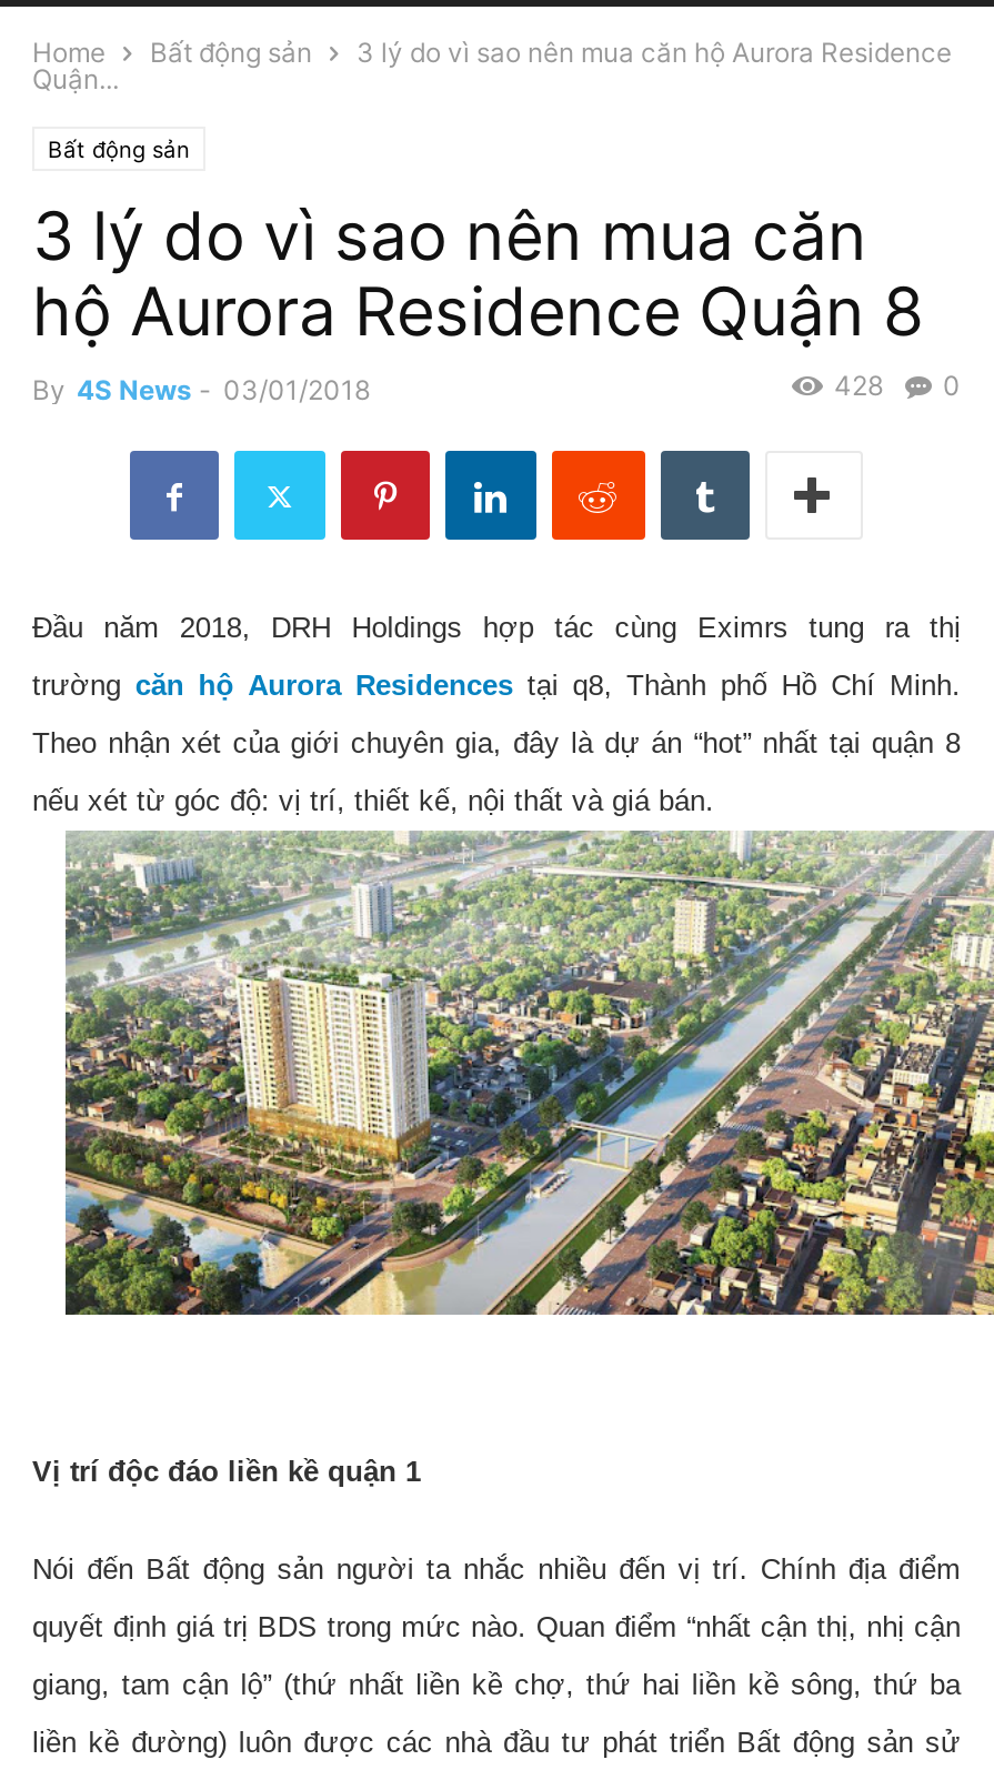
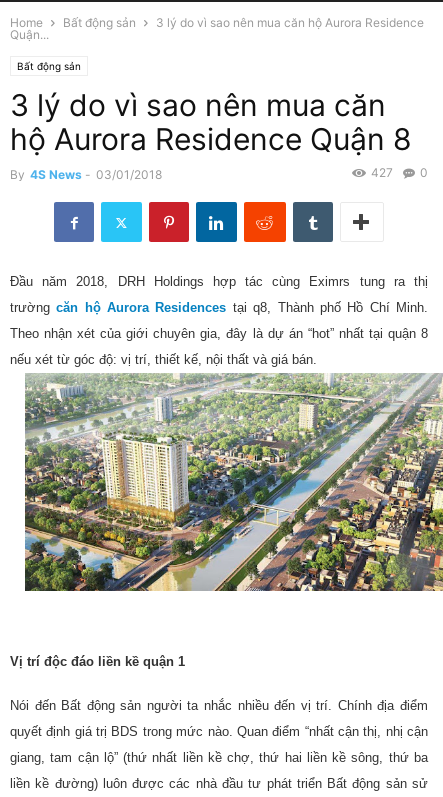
[834,369,961,402] 428 0 -> [371,165,428,180] 427 0

